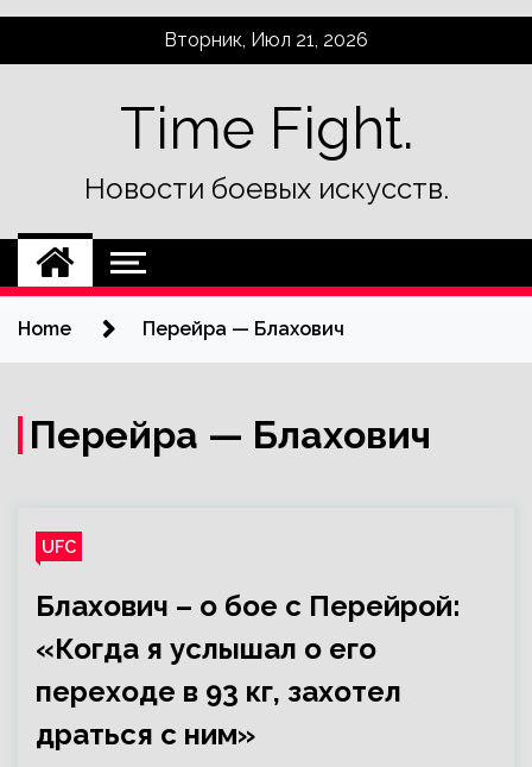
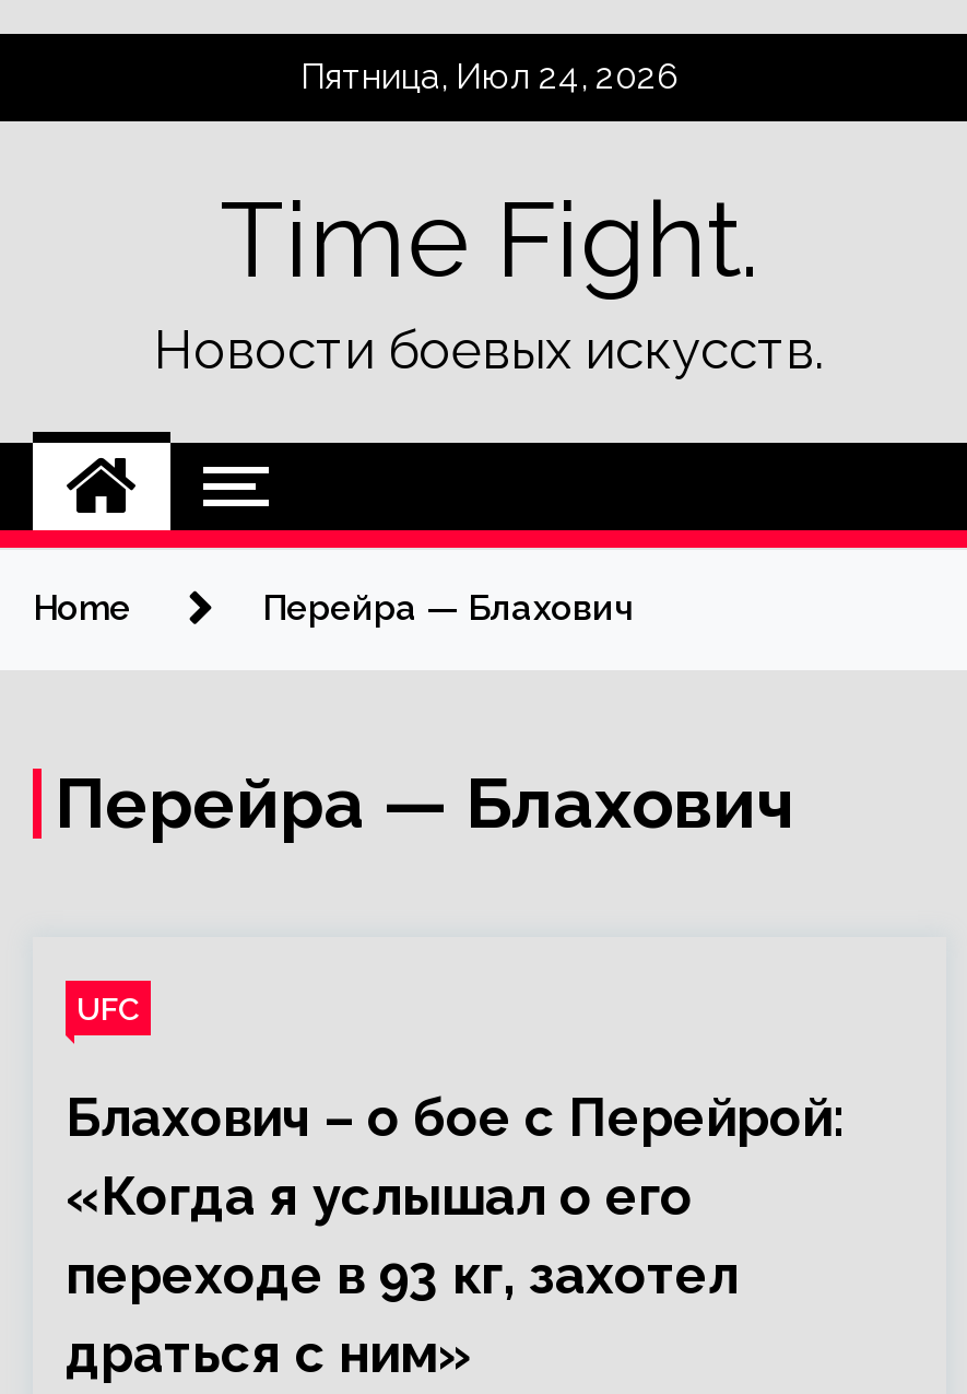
[164,29,368,51] Вторник, Июл 21, 2026 -> [300,56,679,97] Пятница, Июл 24, 2026

